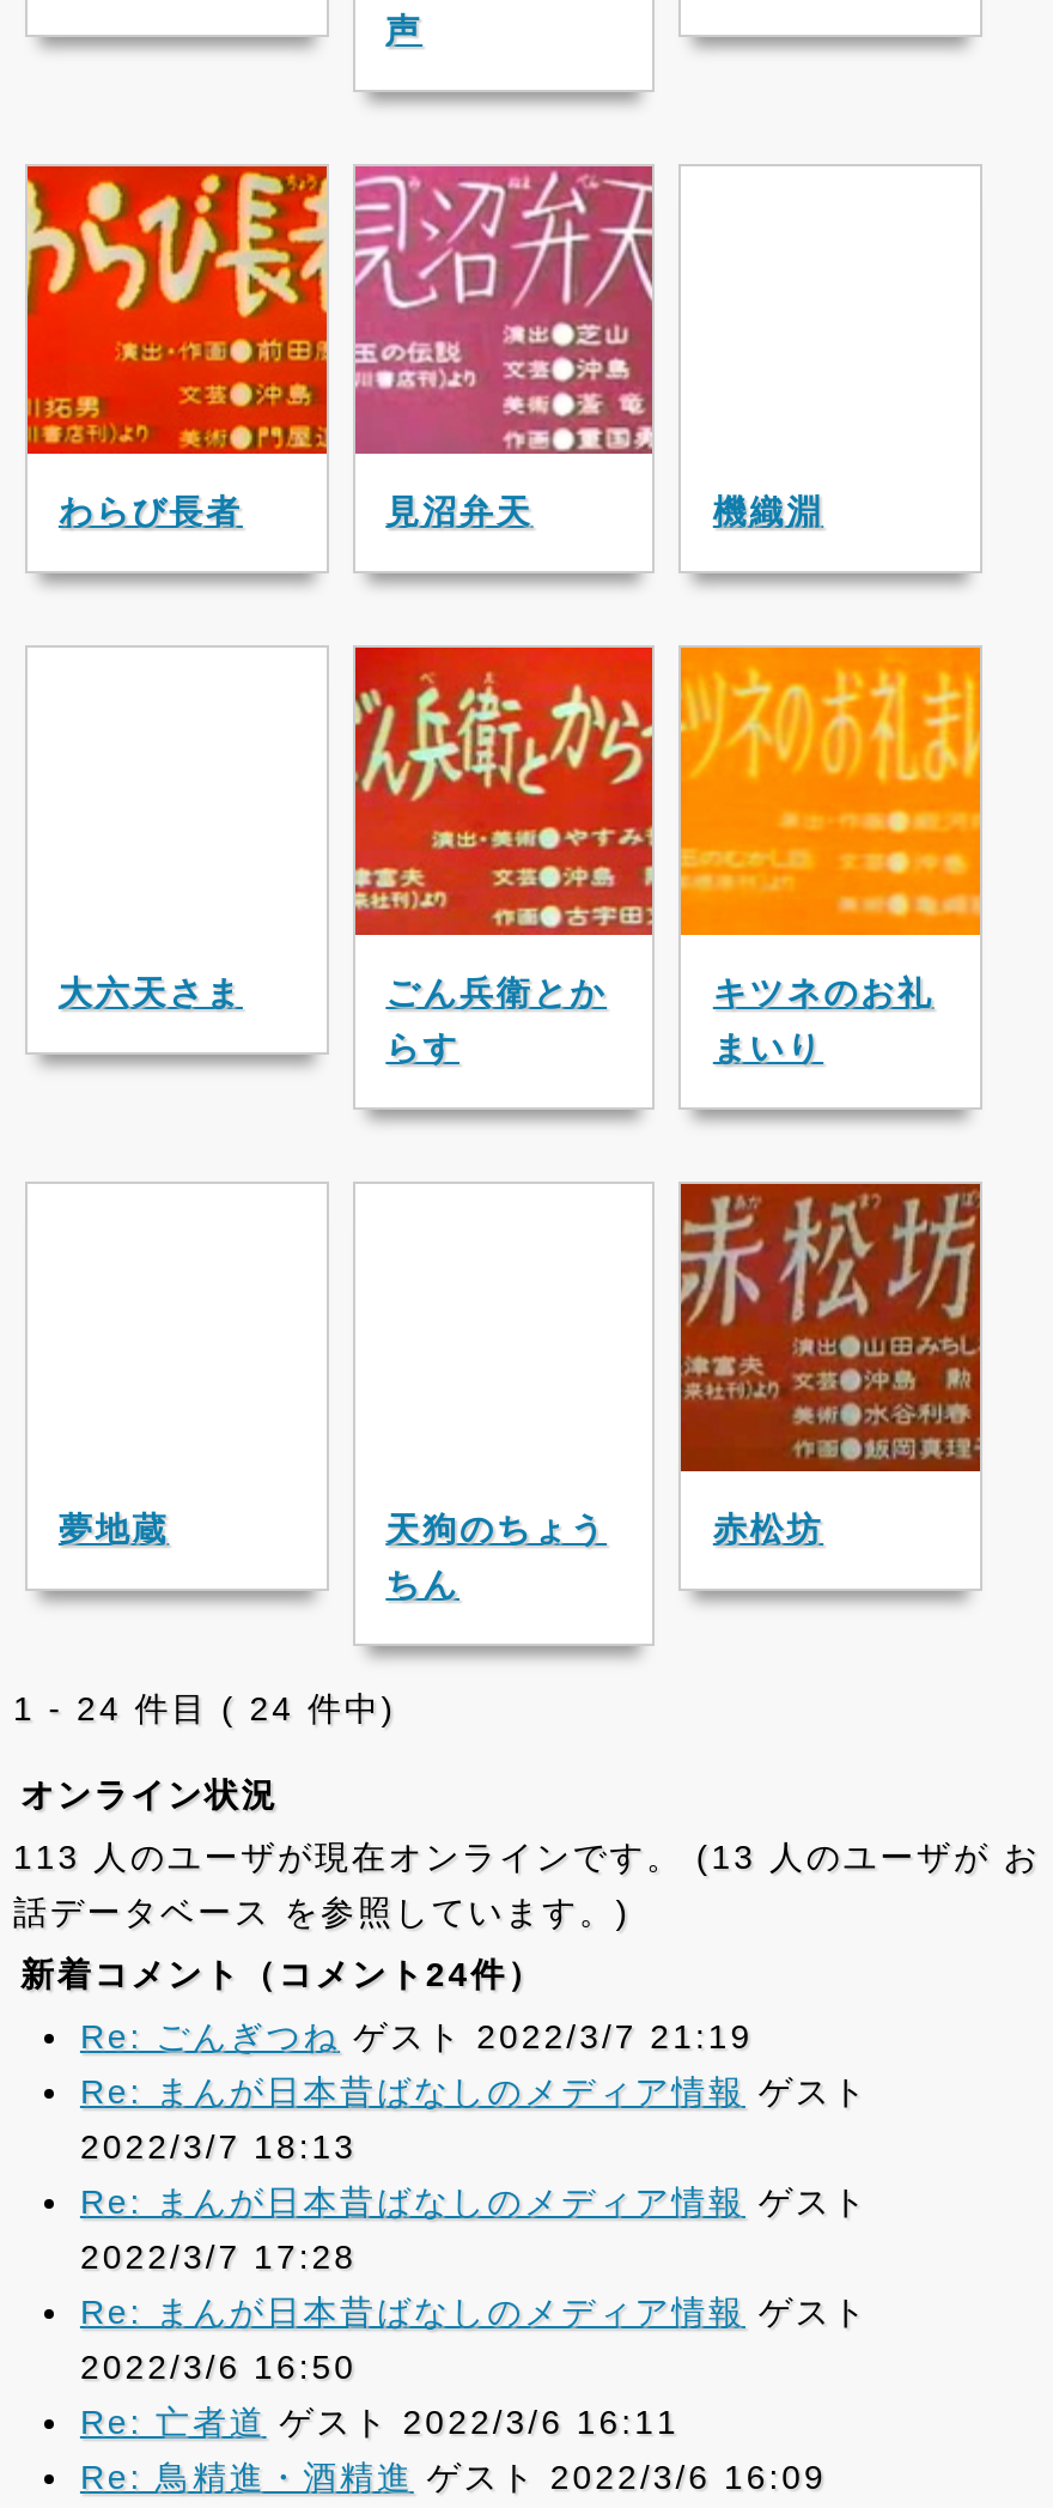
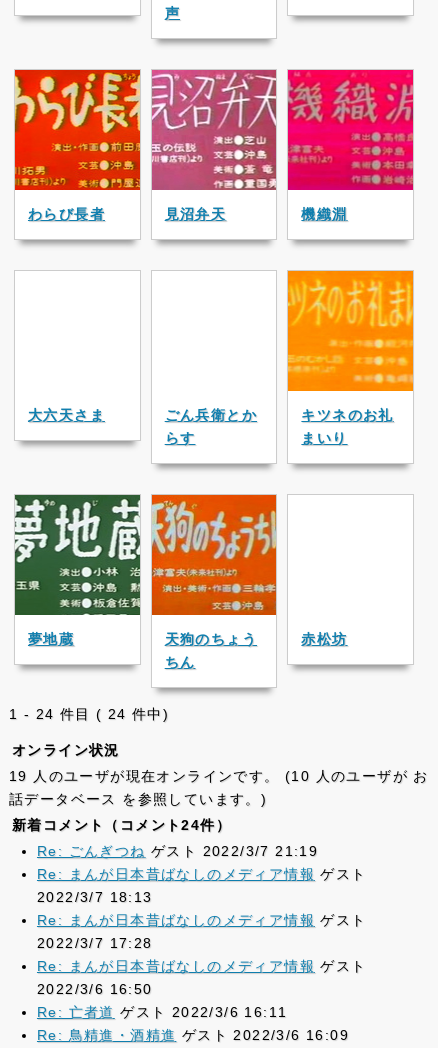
none -> [287,69,414,191] [image]
[353,645,655,937] [image] -> none
none -> [14,494,141,616] [image]
none -> [151,494,277,616] [image]
[678,1182,982,1474] [image] -> none
[13,1838,1040,1876] 113 人のユーザが現在オンラインです。 (13 人のユーザが お -> [9,768,429,784] 19 人のユーザが現在オンラインです。 (10 人のユーザが お

